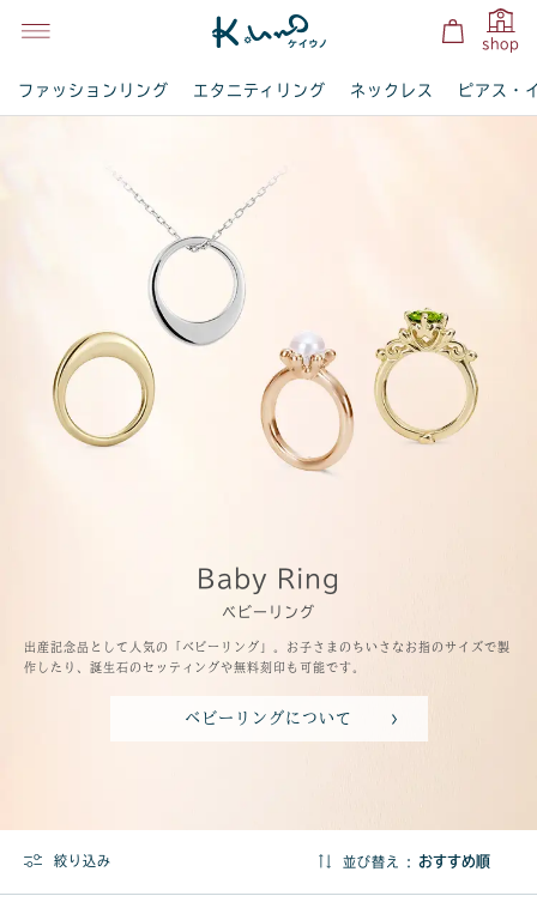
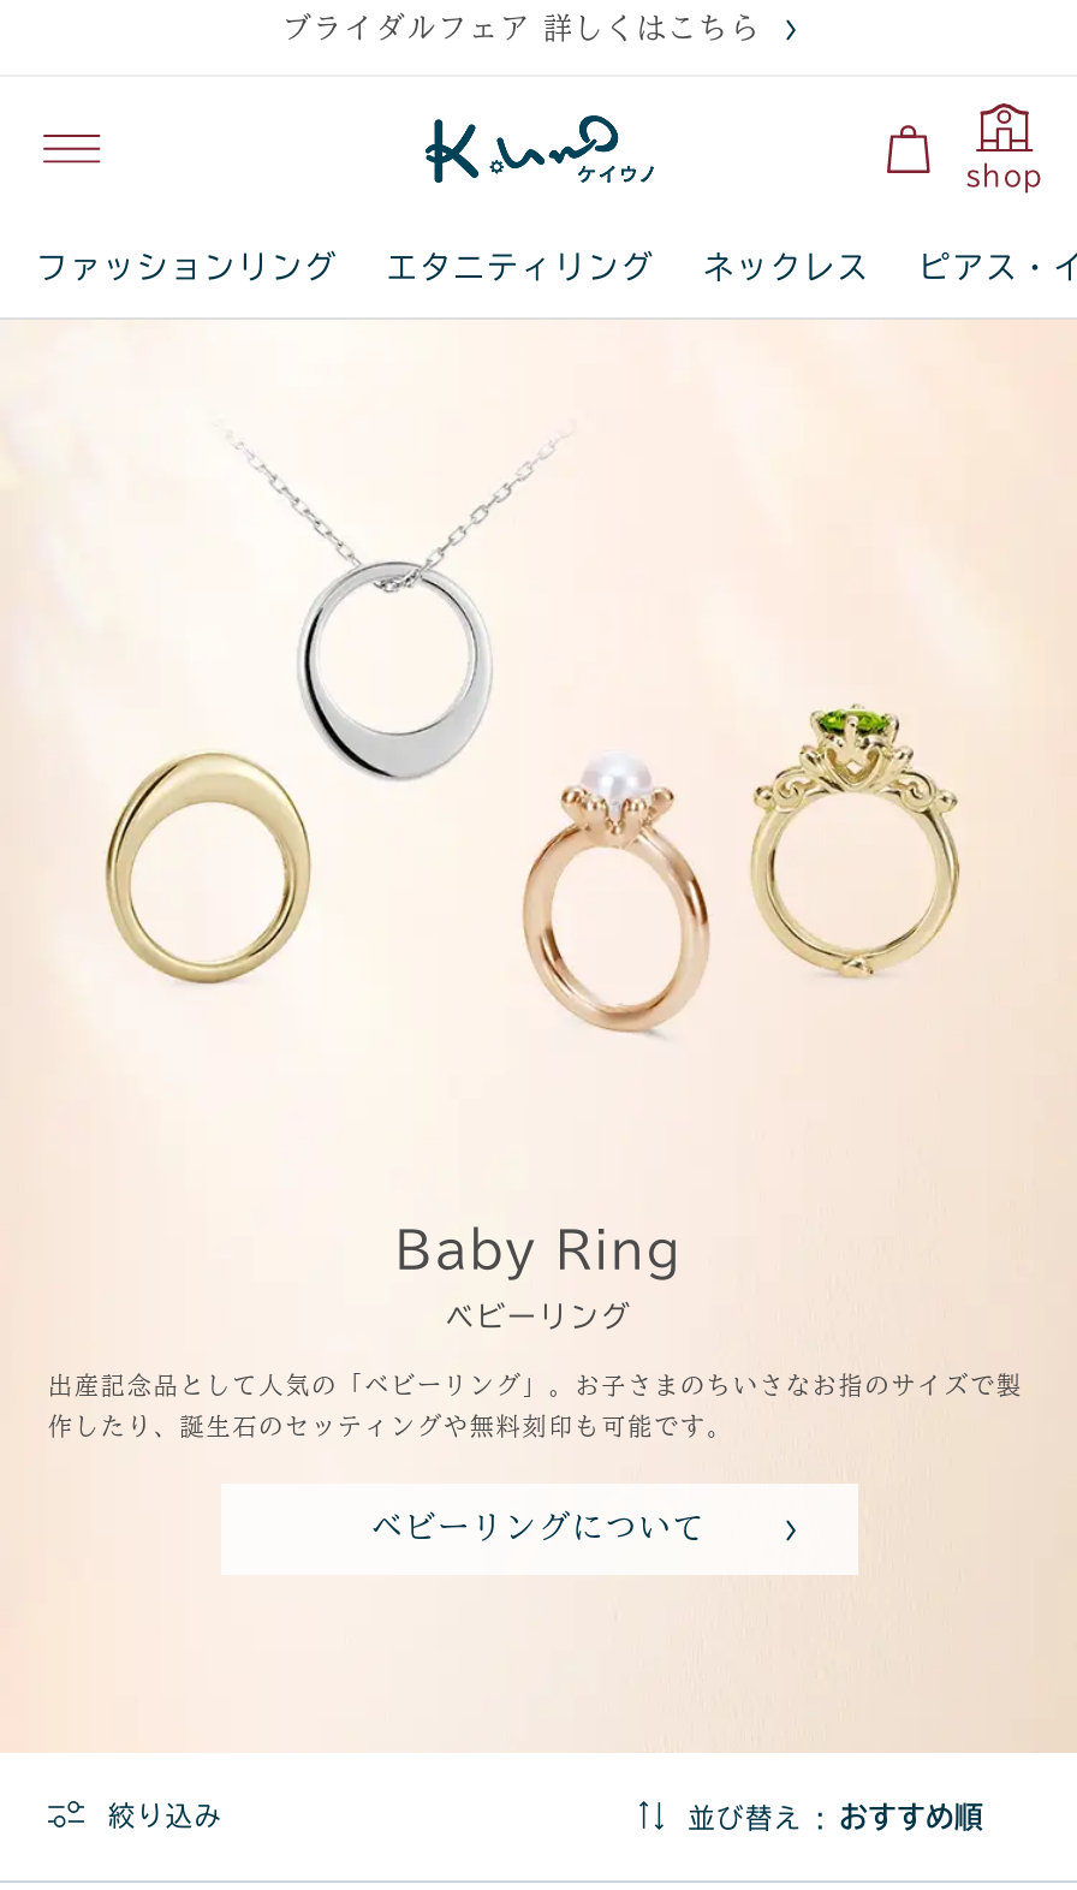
none -> [282,12,761,41] ブライダルフェア 詳しくはこちら

